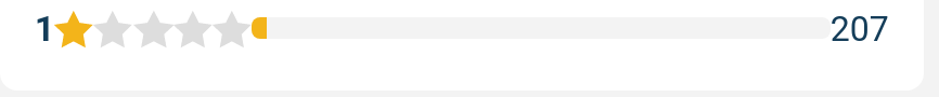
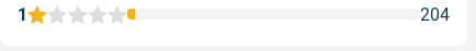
[830,8,889,48] 207 -> [420,4,450,24] 204

